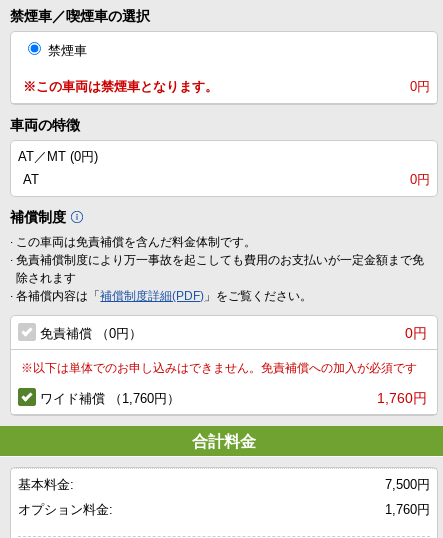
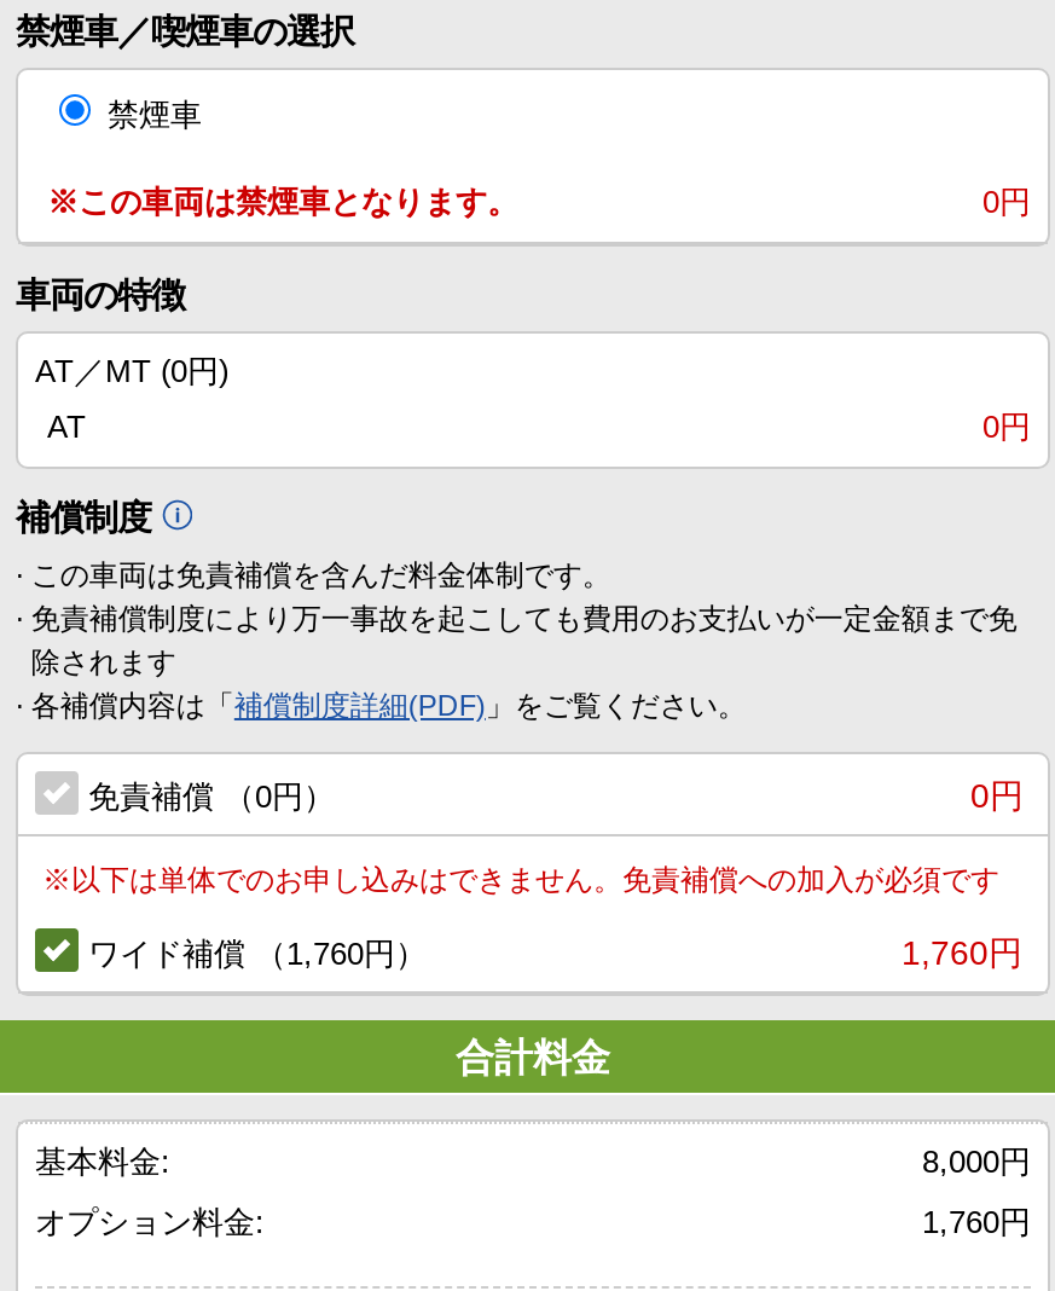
[385,477,430,492] 7,500円 -> [922,1145,1031,1181] 8,000円

